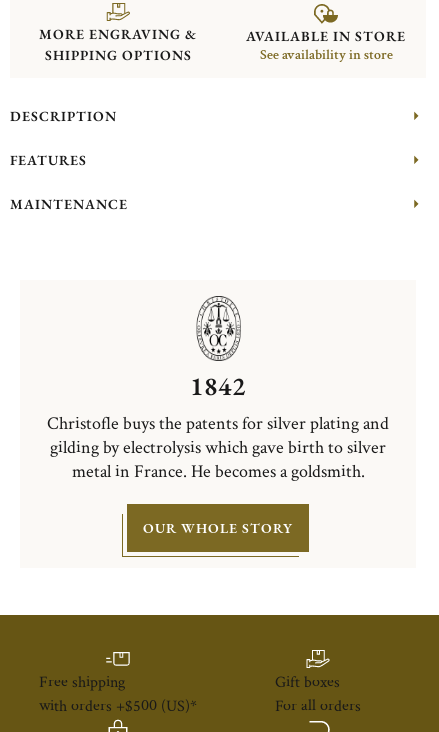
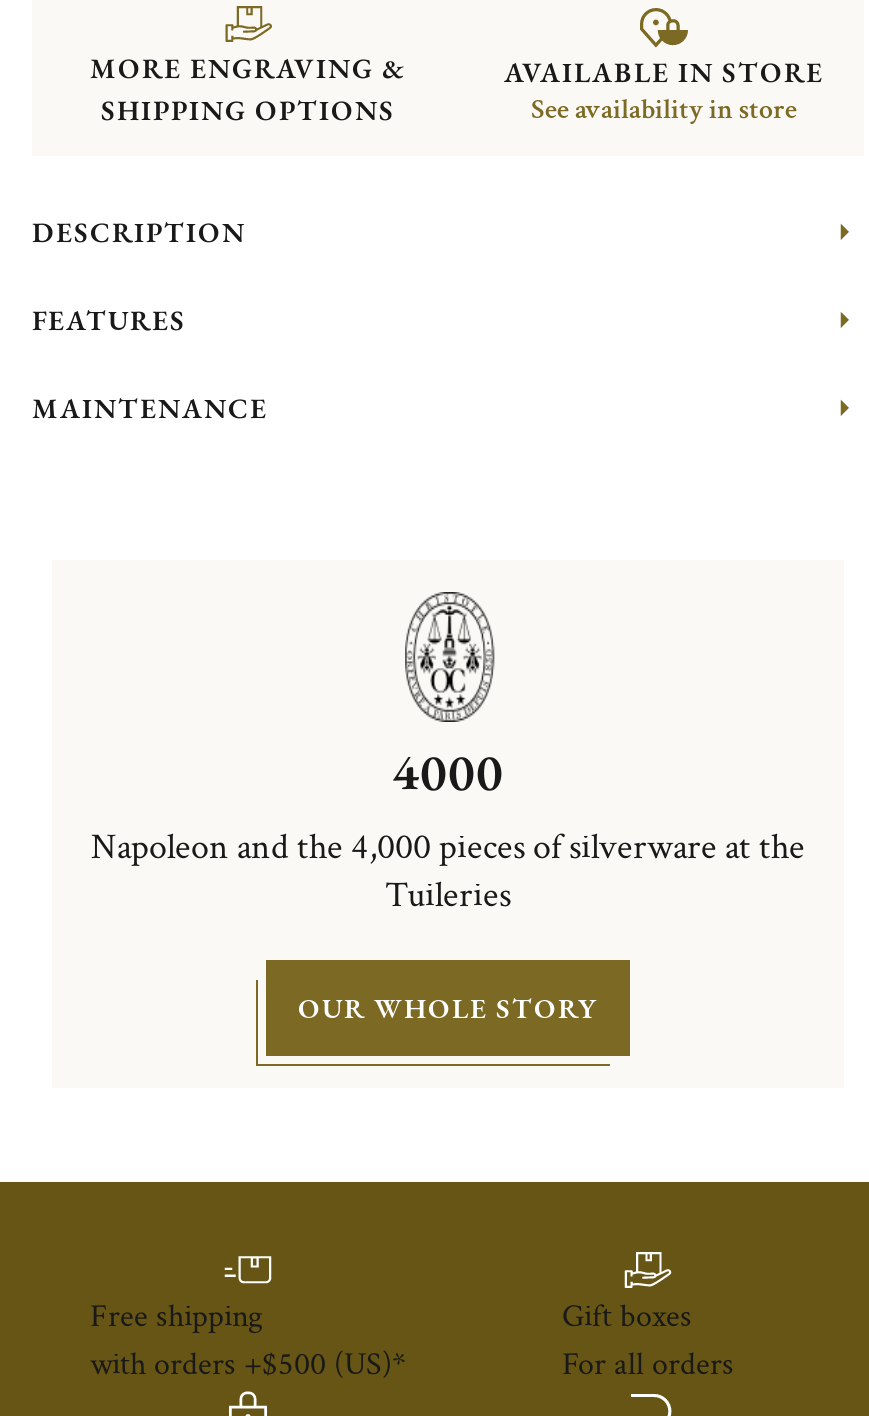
[47,369,389,483] 1842 | Christofle buys the patents for silver plating and | gilding by electrolysis which gave birth to silver | metal in France. He becomes a goldsmith. -> [91,737,805,917] 4000 | Napoleon and the 4,000 pieces of silverware at the | Tuileries

